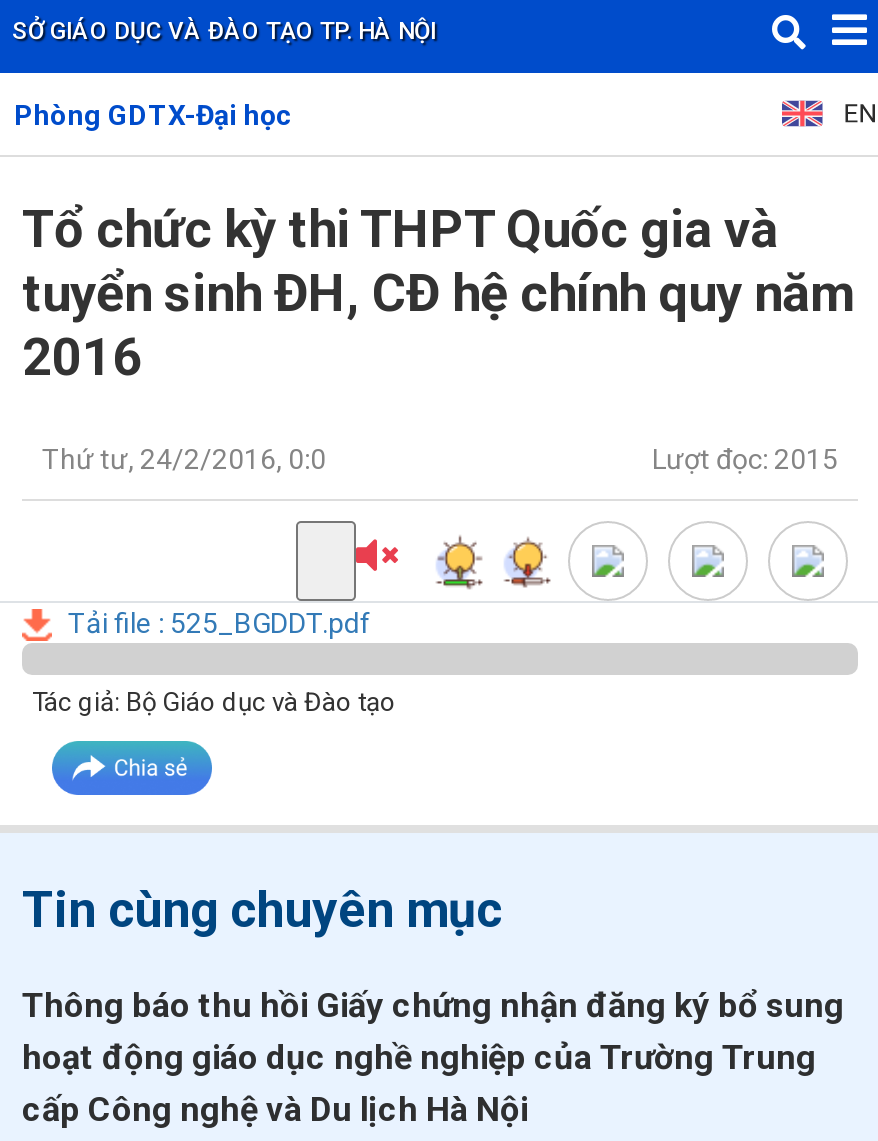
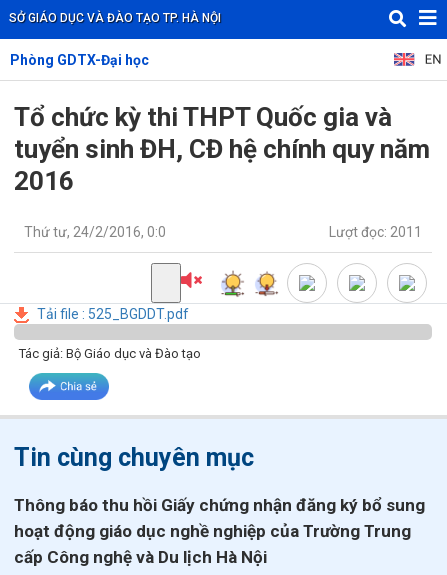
[652,443,838,475] Lượt đọc: 2015 -> [329,224,422,240] Lượt đọc: 2011

